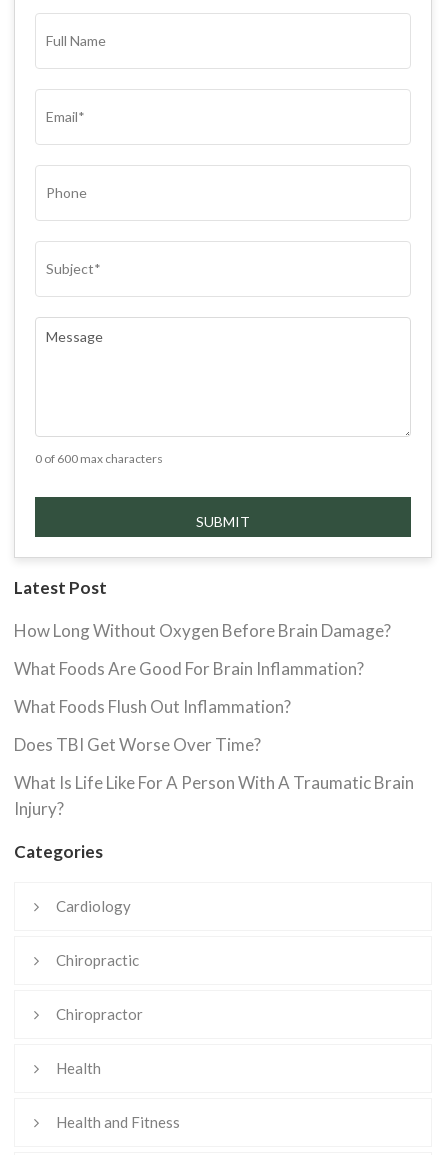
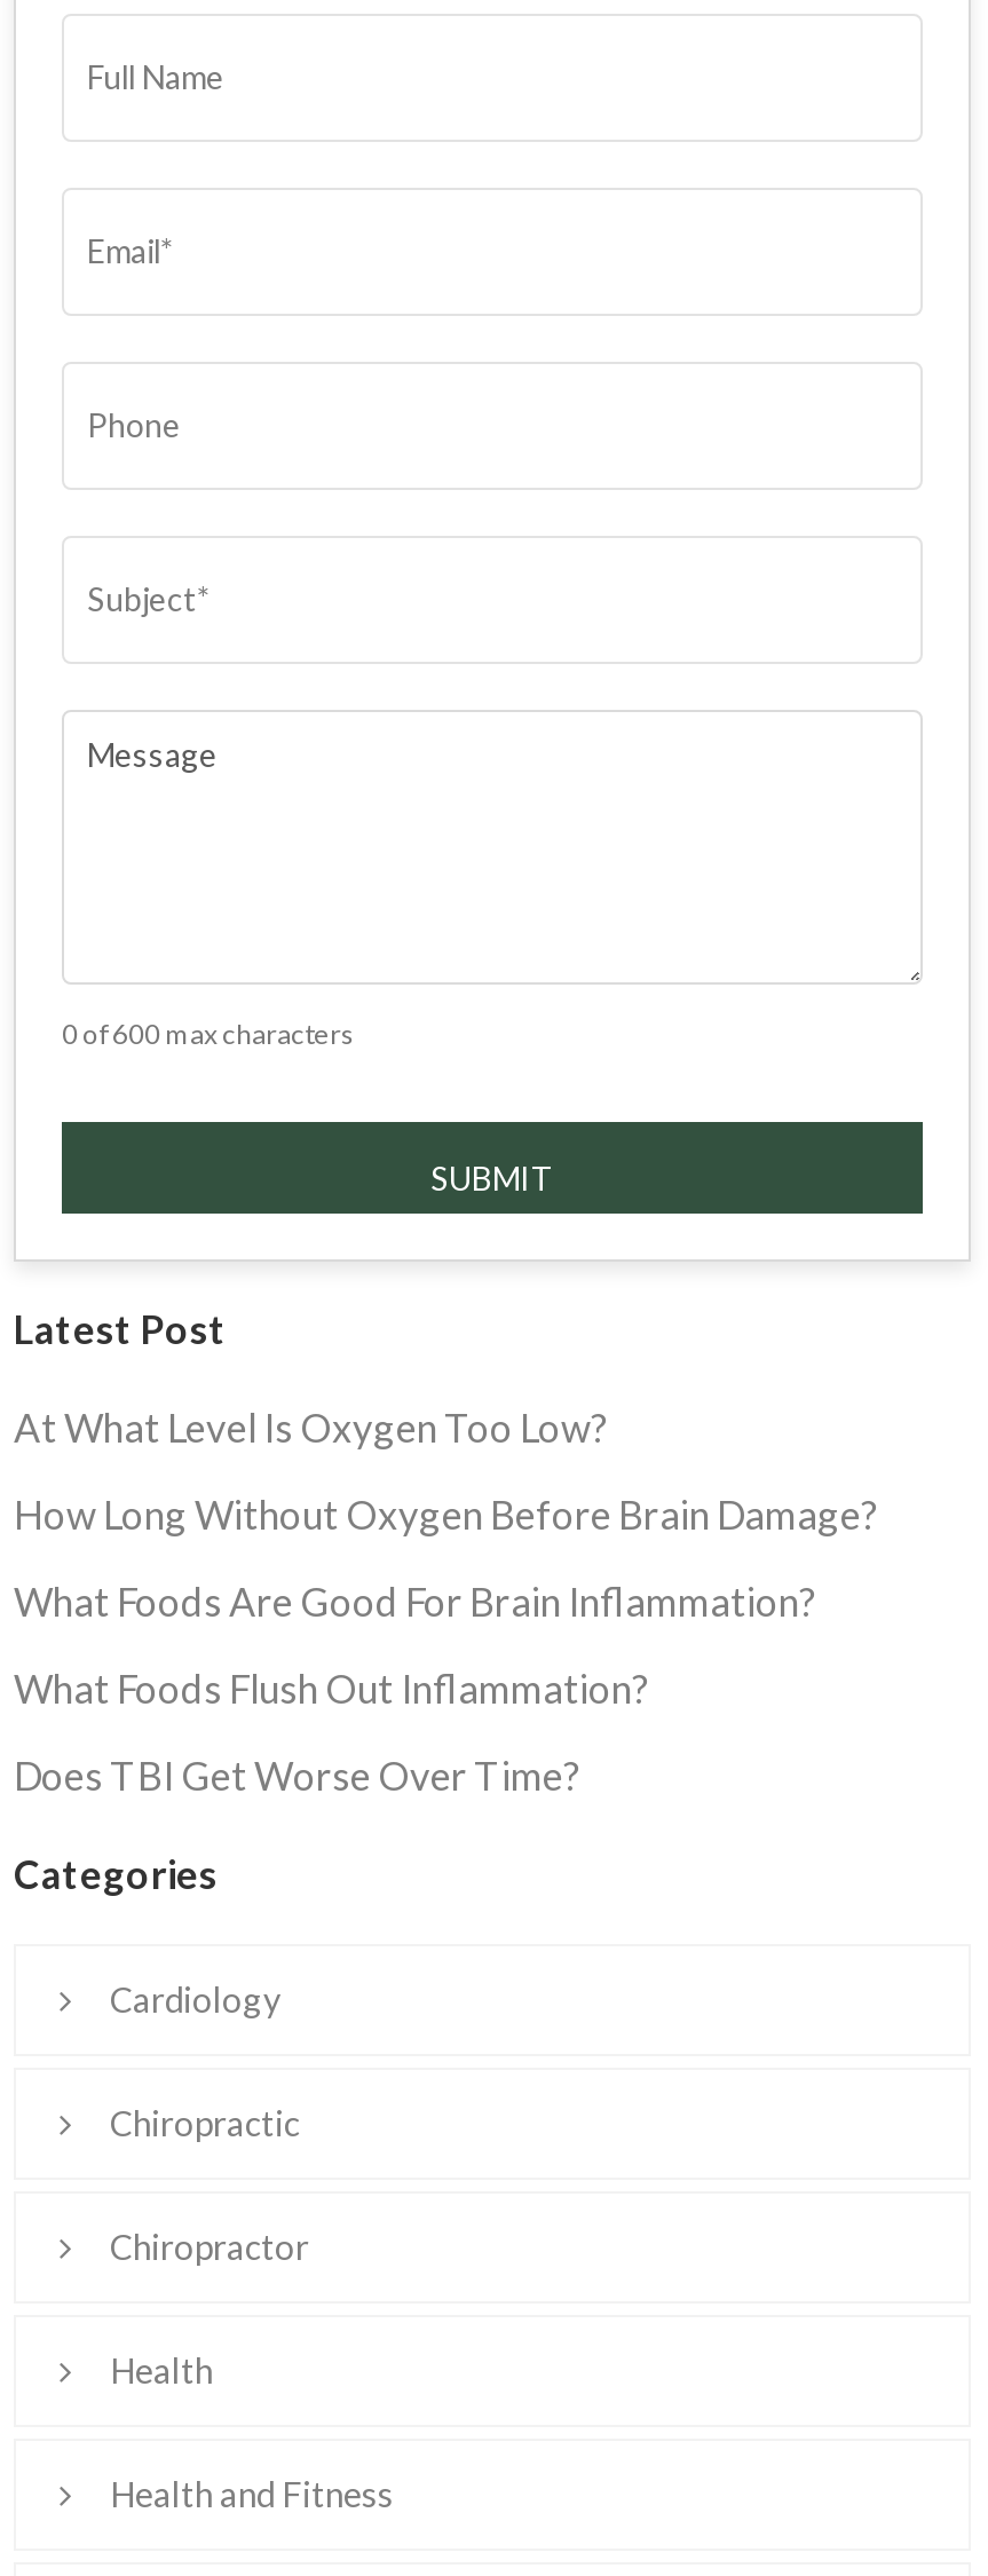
none -> [14,1403,607,1451] At What Level Is Oxygen Too Low?
moved [14,620,391,755] -> [14,1490,877,1799]: How Long Without Oxygen Before Brain Damage? | What Foods Are Good For Brain Inflammation? | What Foods Flush Out Inflammation? | Does TBI Get Worse Over Time?
[14,772,414,819] What Is Life Like For A Person With A Traumatic Brain | Injury? -> none

